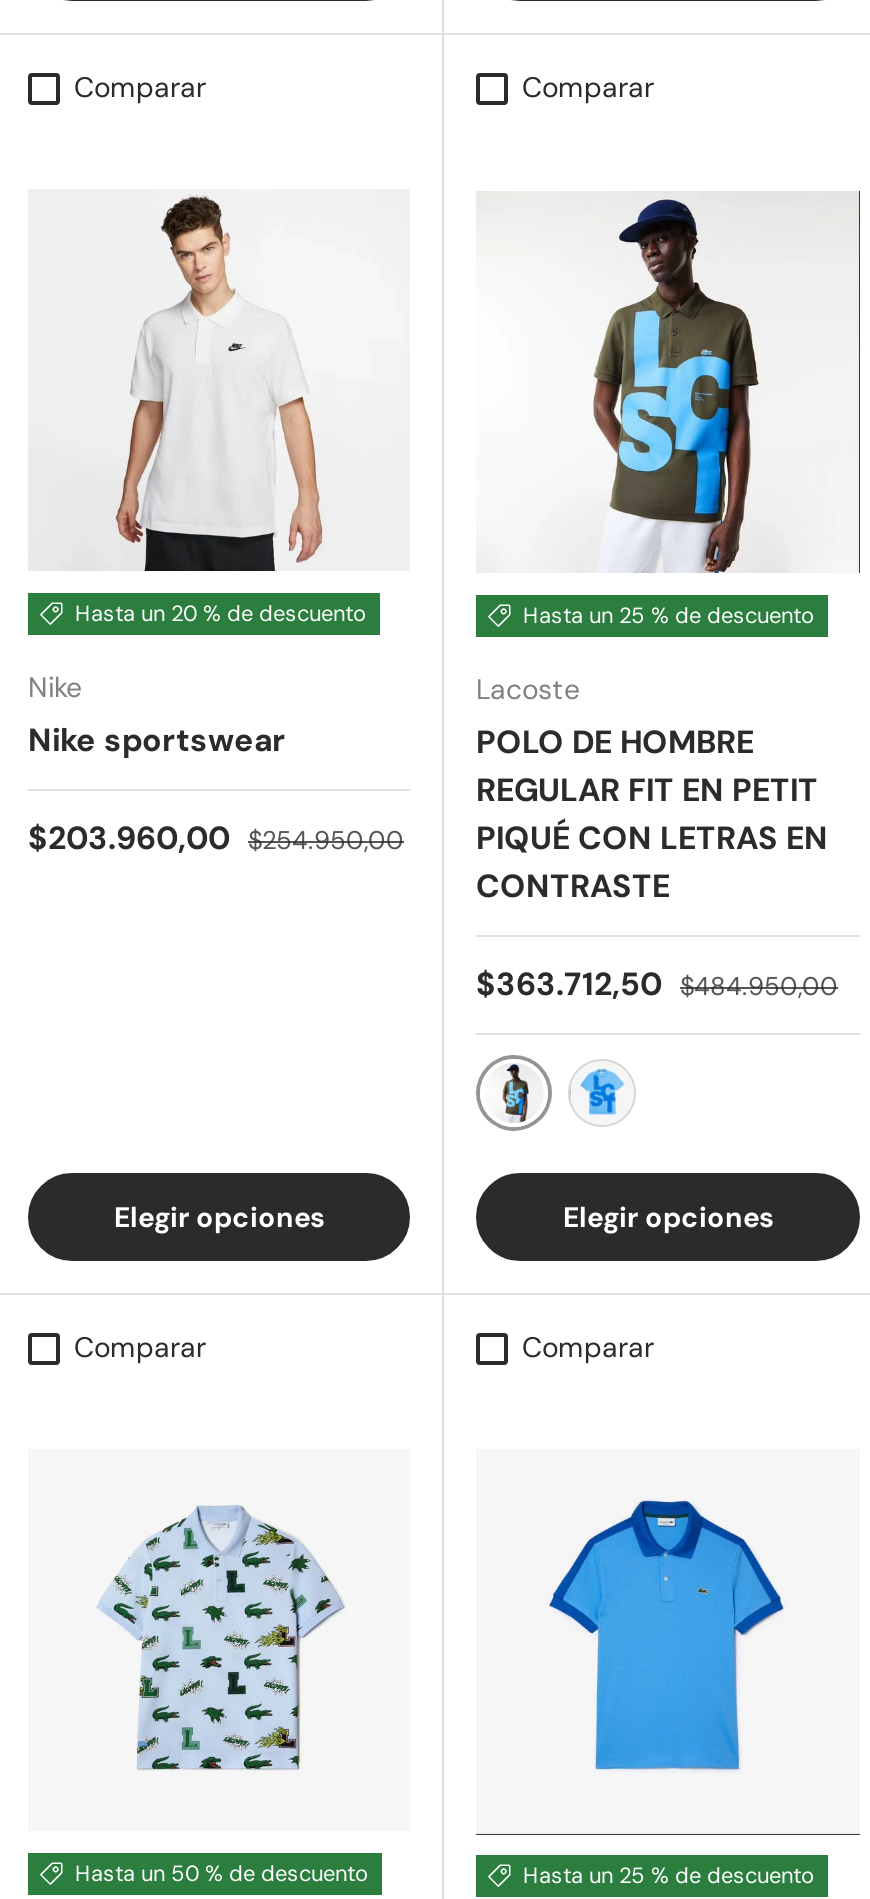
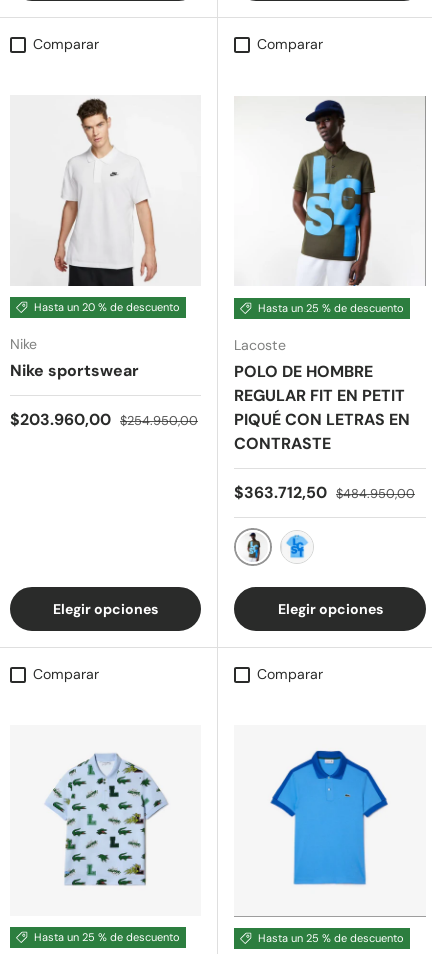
[75,1859,369,1887] Hasta un 50 % de descuento -> [33,930,179,944] Hasta un 25 % de descuento

